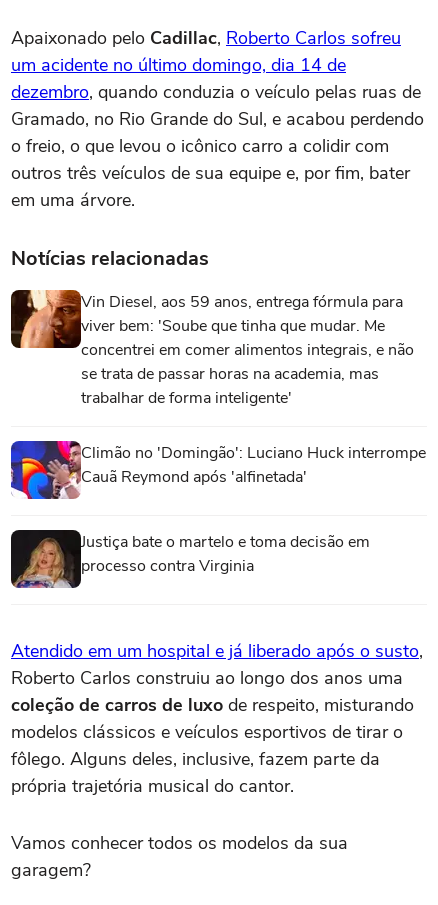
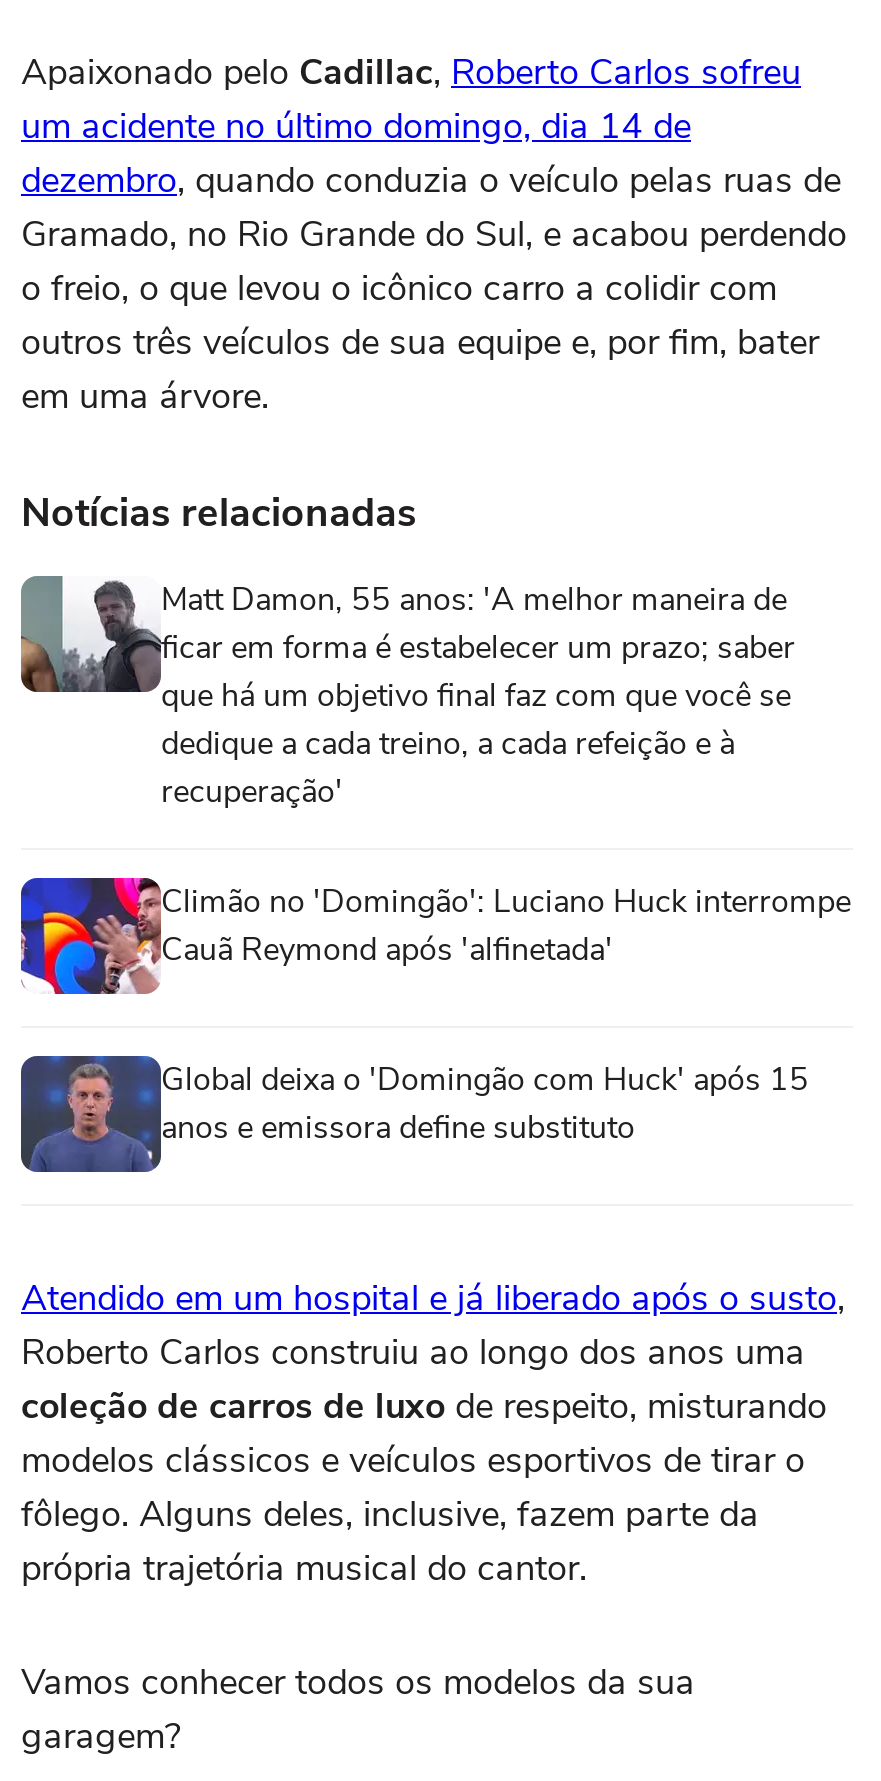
[10,289,414,409] [image] | Vin Diesel, aos 59 anos, entrega fórmula para | viver bem: 'Soube que tinha que mudar. Me | concentrei em comer alimentos integrais, e não | se trata de passar horas na academia, mas | trabalhar de forma inteligente' -> [19,574,795,813] [image] | Matt Damon, 55 anos: 'A melhor maneira de | ficar em forma é estabelecer um prazo; saber | que há um objetivo final faz com que você se | dedique a cada treino, a cada refeição e à | recuperação'
[10,529,370,589] [image] | Justiça bate o martelo e toma decisão em | processo contra Virginia -> [19,1054,809,1174] [image] | Global deixa o 'Domingão com Huck' após 15 | anos e emissora define substituto

